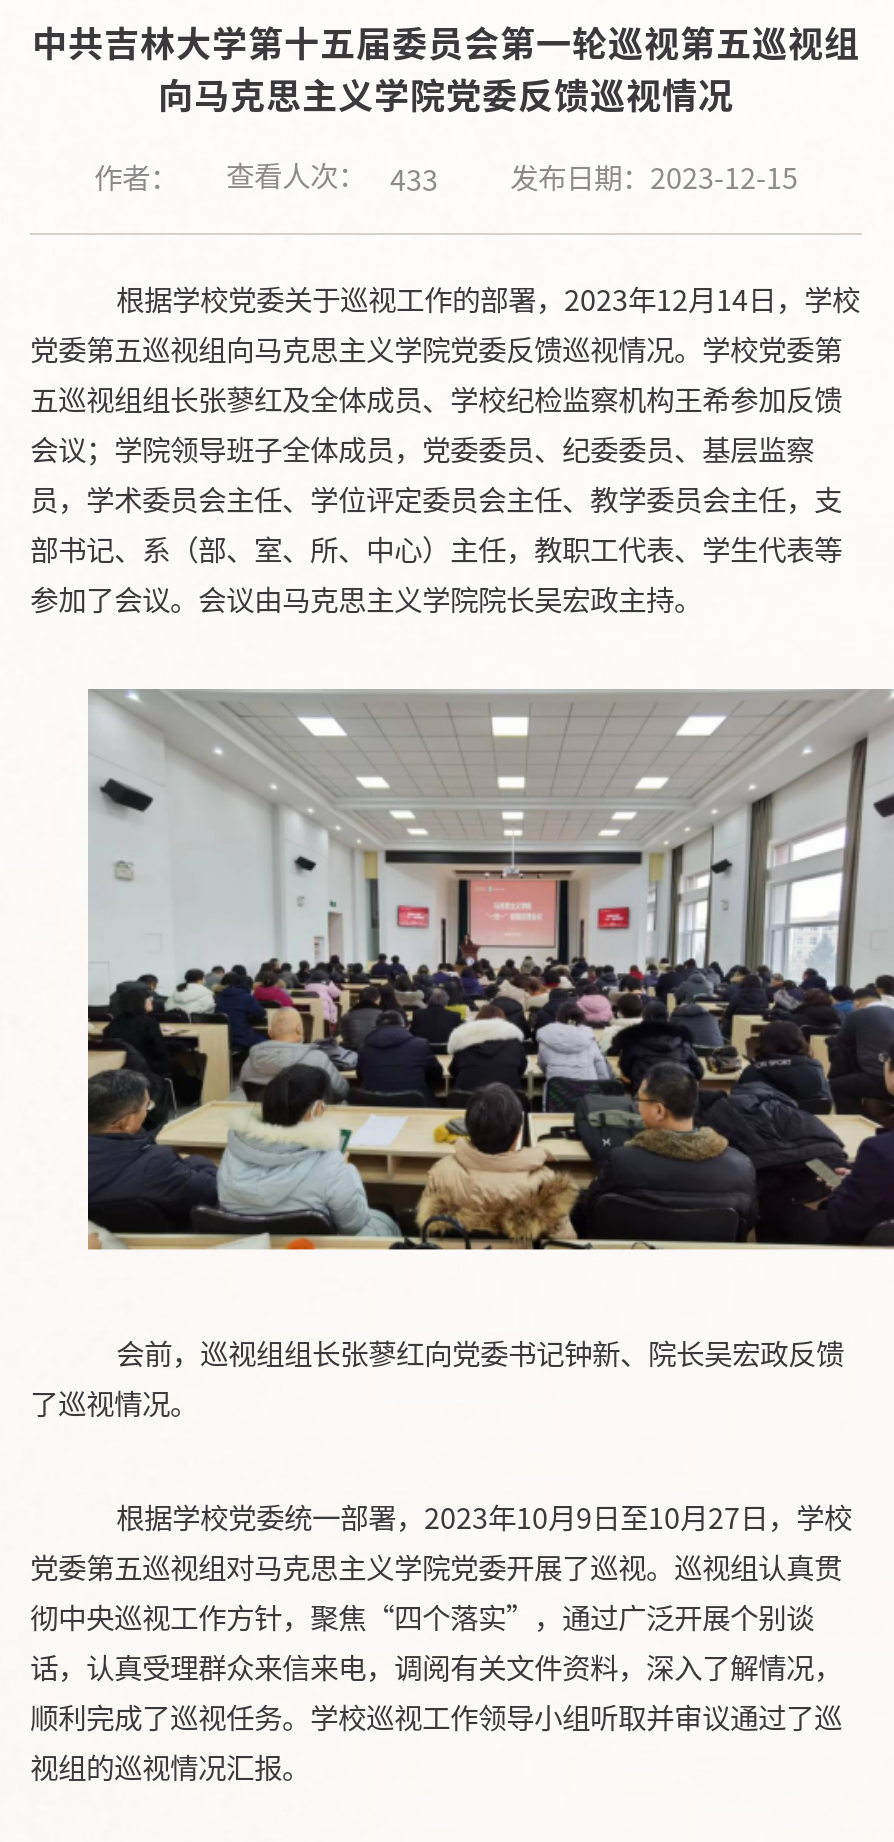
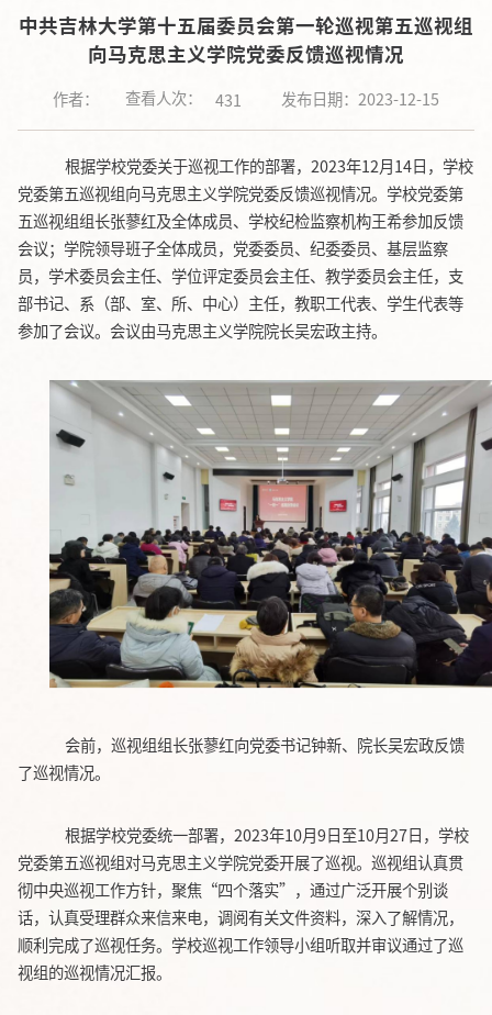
[94,153,798,201] 作者： 查看人次： 433 发布日期：2023-12-15 -> [53,86,439,112] 作者： 查看人次： 431 发布日期：2023-12-15

